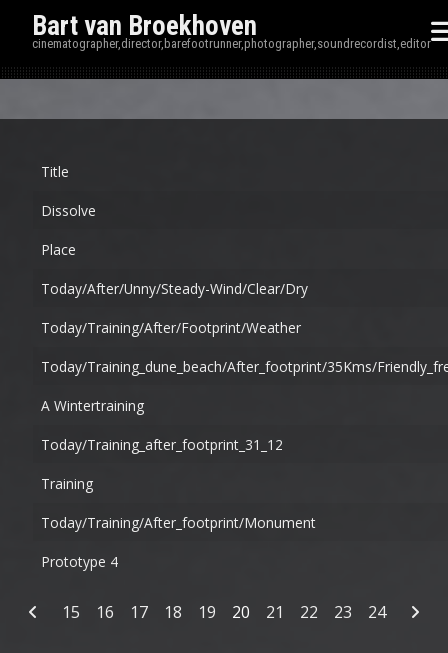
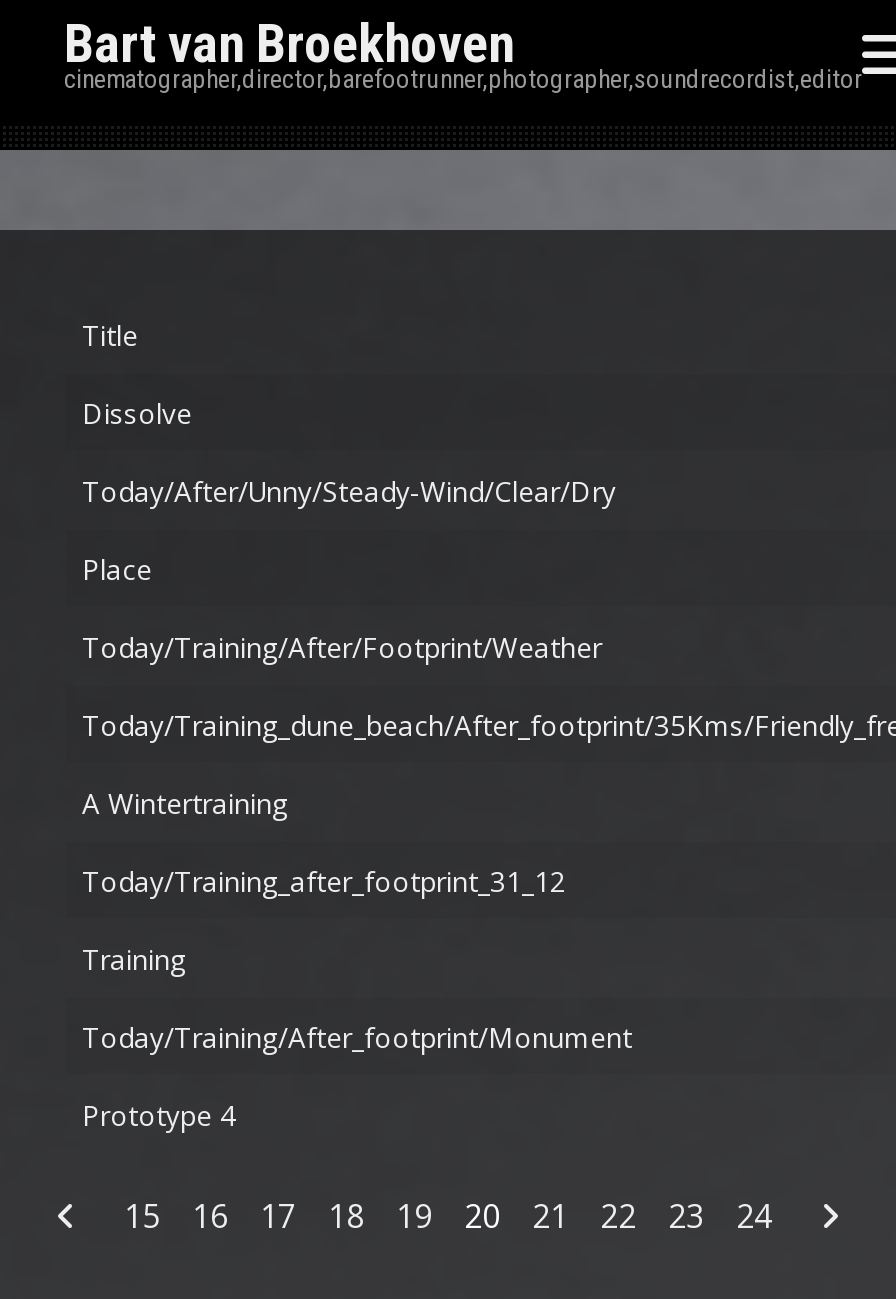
moved [41,240,76,259] -> [82,550,152,588]: Place
moved [41,279,308,298] -> [82,472,616,510]: Today/after/unny/steady-Wind/clear/dry

